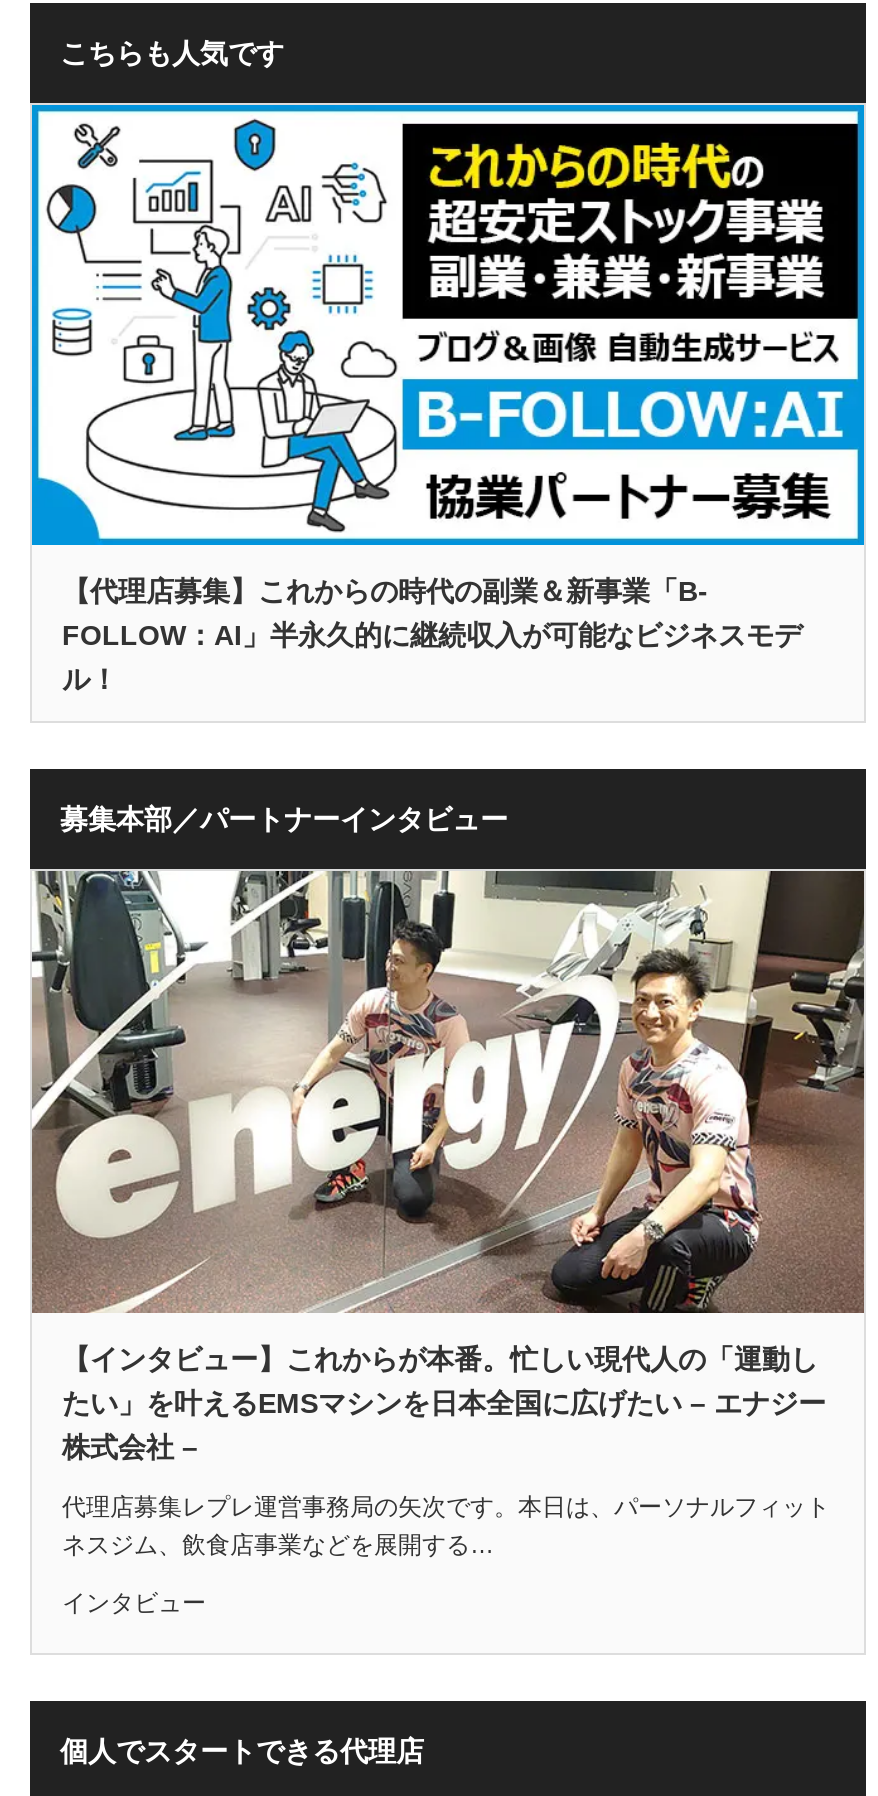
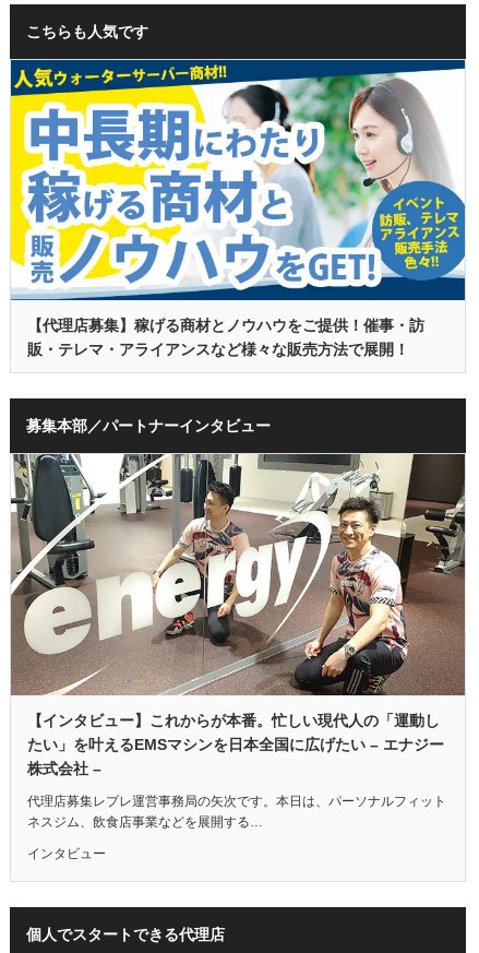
[30,103,866,695] [image] | 【代理店募集】これからの時代の副業＆新事業「B- | FOLLOW：AI」半永久的に継続収入が可能なビジネスモデ | ル！ -> [10,59,466,358] [image] | 【代理店募集】稼げる商材とノウハウをご提供！催事・訪 | 販・テレマ・アライアンスなど様々な販売方法で展開！

